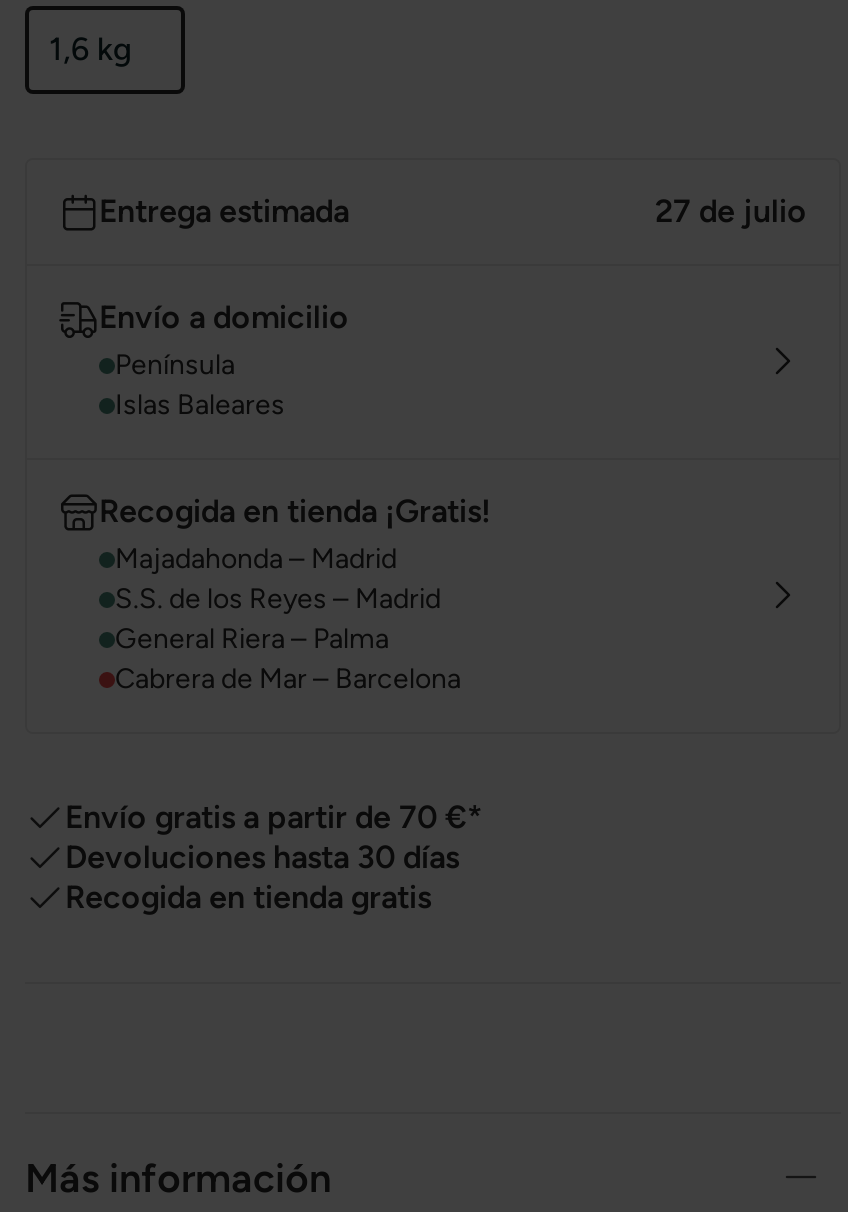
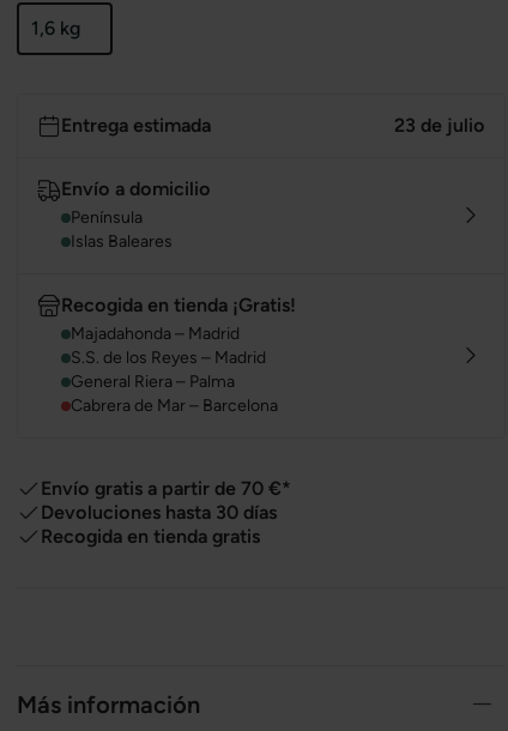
[655,191,807,229] 27 de julio -> [394,113,485,136] 23 de julio

